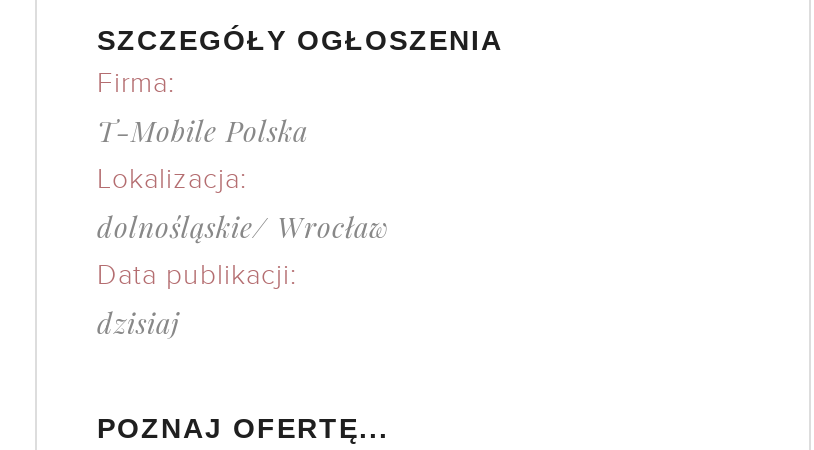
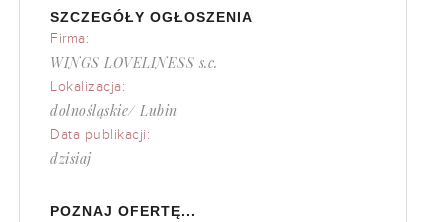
[97,112,308,150] T-Mobile Polska -> [50,53,217,72] WINGS LOVELINESS s.c.
[97,208,390,246] dolnośląskie/ Wrocław -> [50,101,177,120] dolnośląskie/ Lubin

